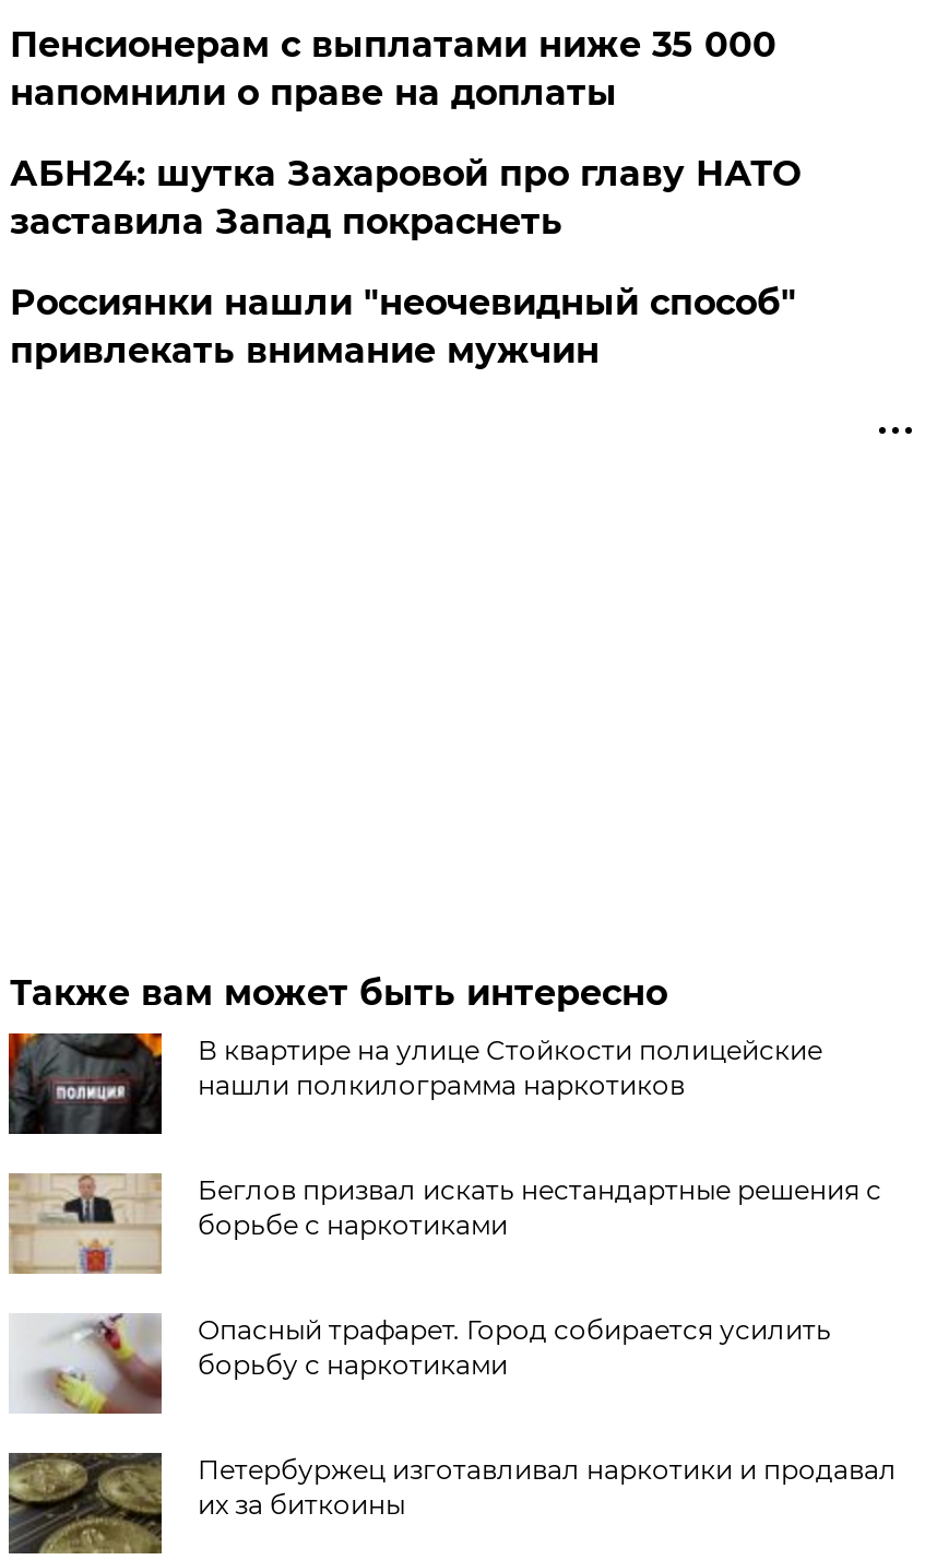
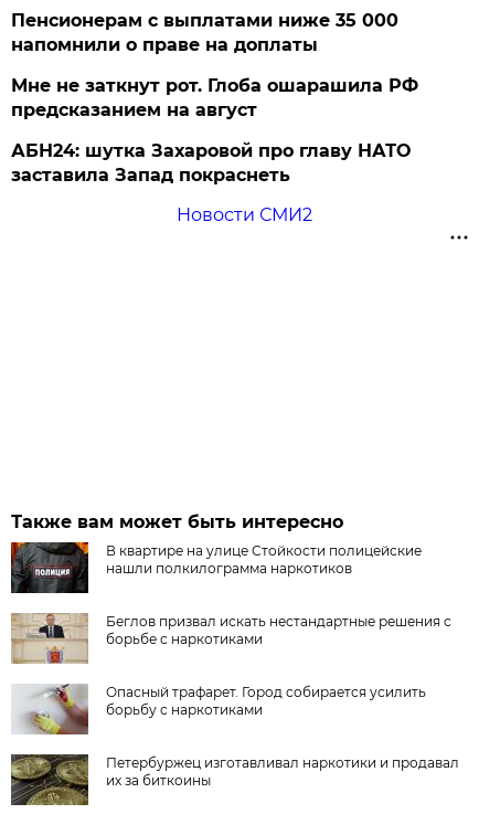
none -> [11,75,419,120] Мне не заткнут рот. Глоба ошарашила РФ | предсказанием на август
moved [10,153,800,242] -> [11,140,411,185]: АБН24: шутка Захаровой про главу НАТО | заставила Запад покраснеть
[10,282,796,371] Россиянки нашли "неочевидный способ" | привлекать внимание мужчин -> [176,204,312,225] Новости СМИ2

